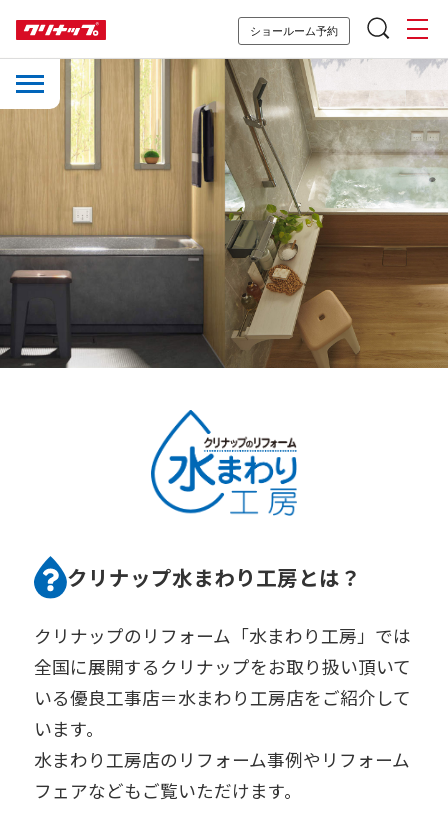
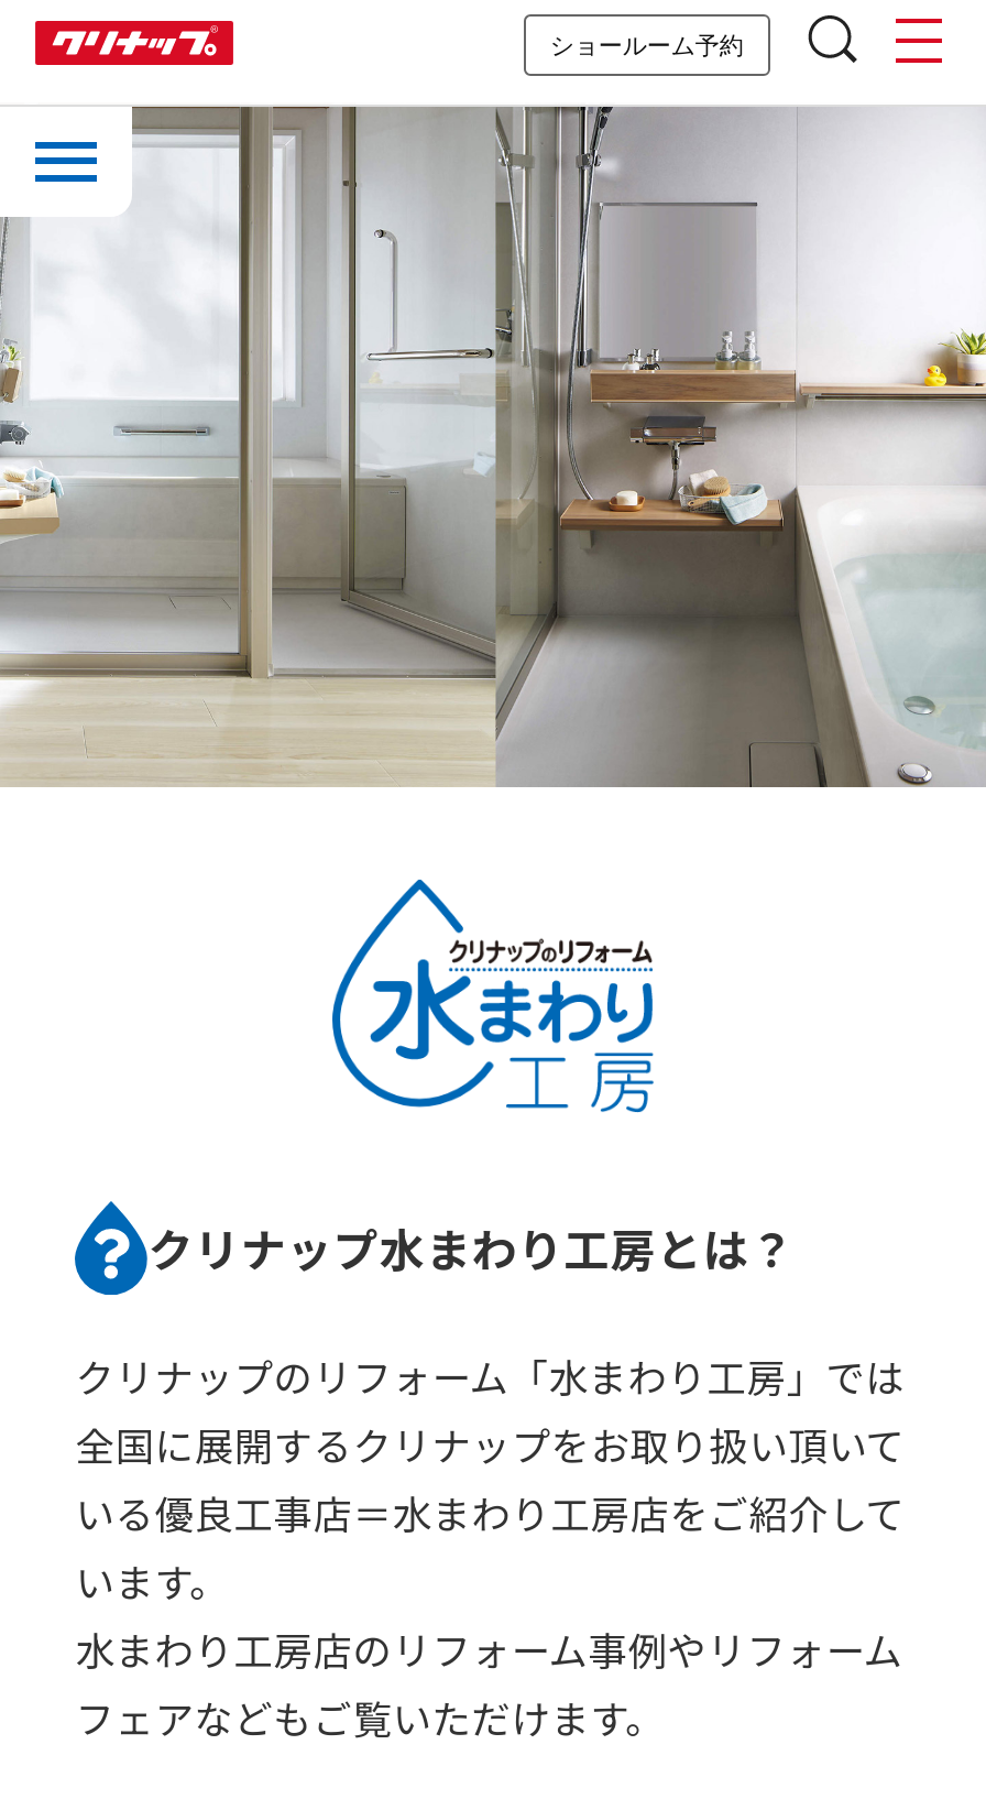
[3,58,445,369] [image] -> [7,105,979,789] [image]

